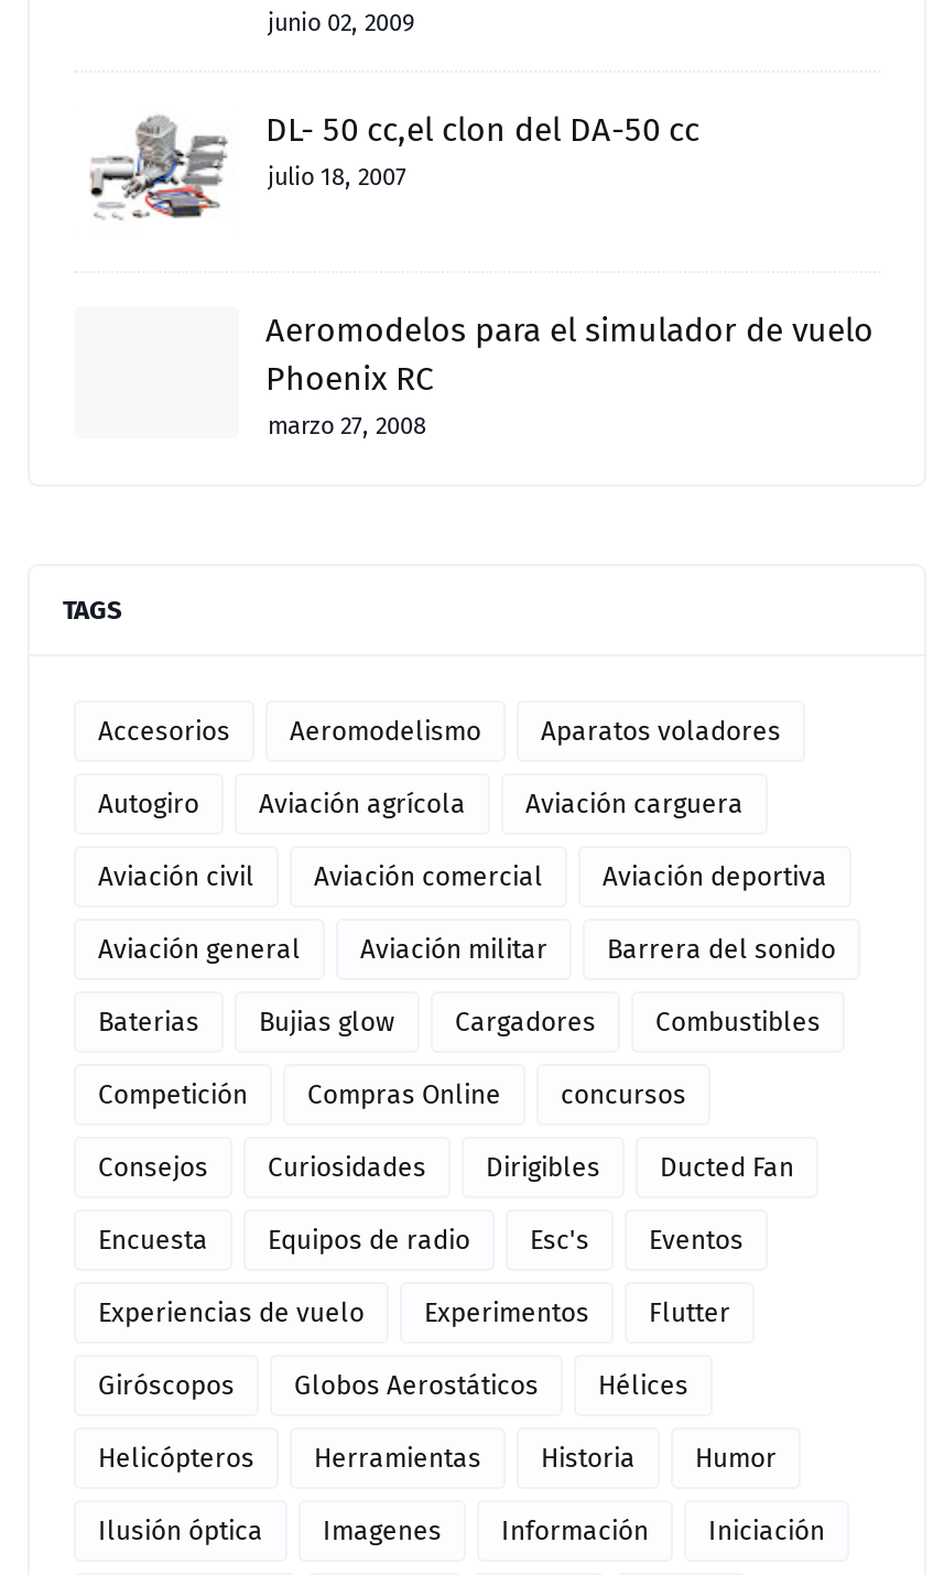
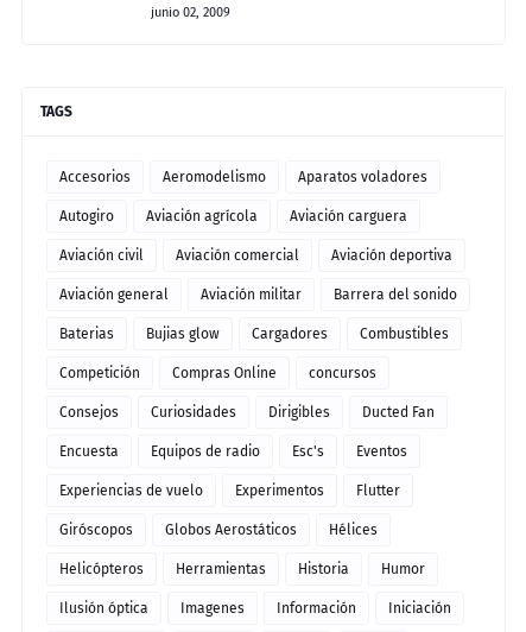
[87,110,699,222] [image] | DL- 50 cc,el clon del DA-50 cc | julio 18, 2007 -> none
[265,310,874,440] Aeromodelos para el simulador de vuelo | Phoenix RC | marzo 27, 2008 -> none

